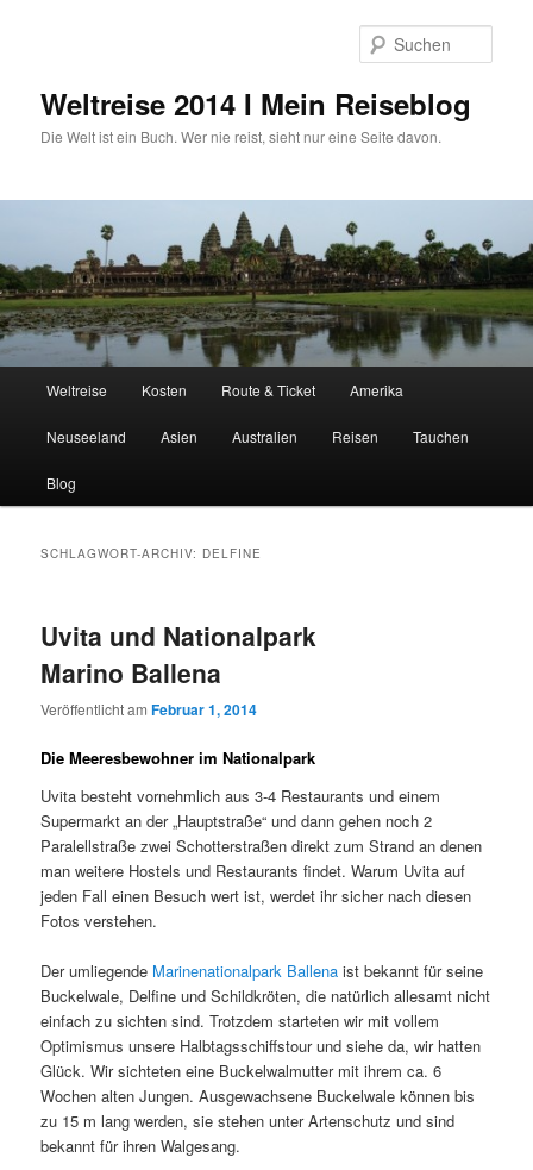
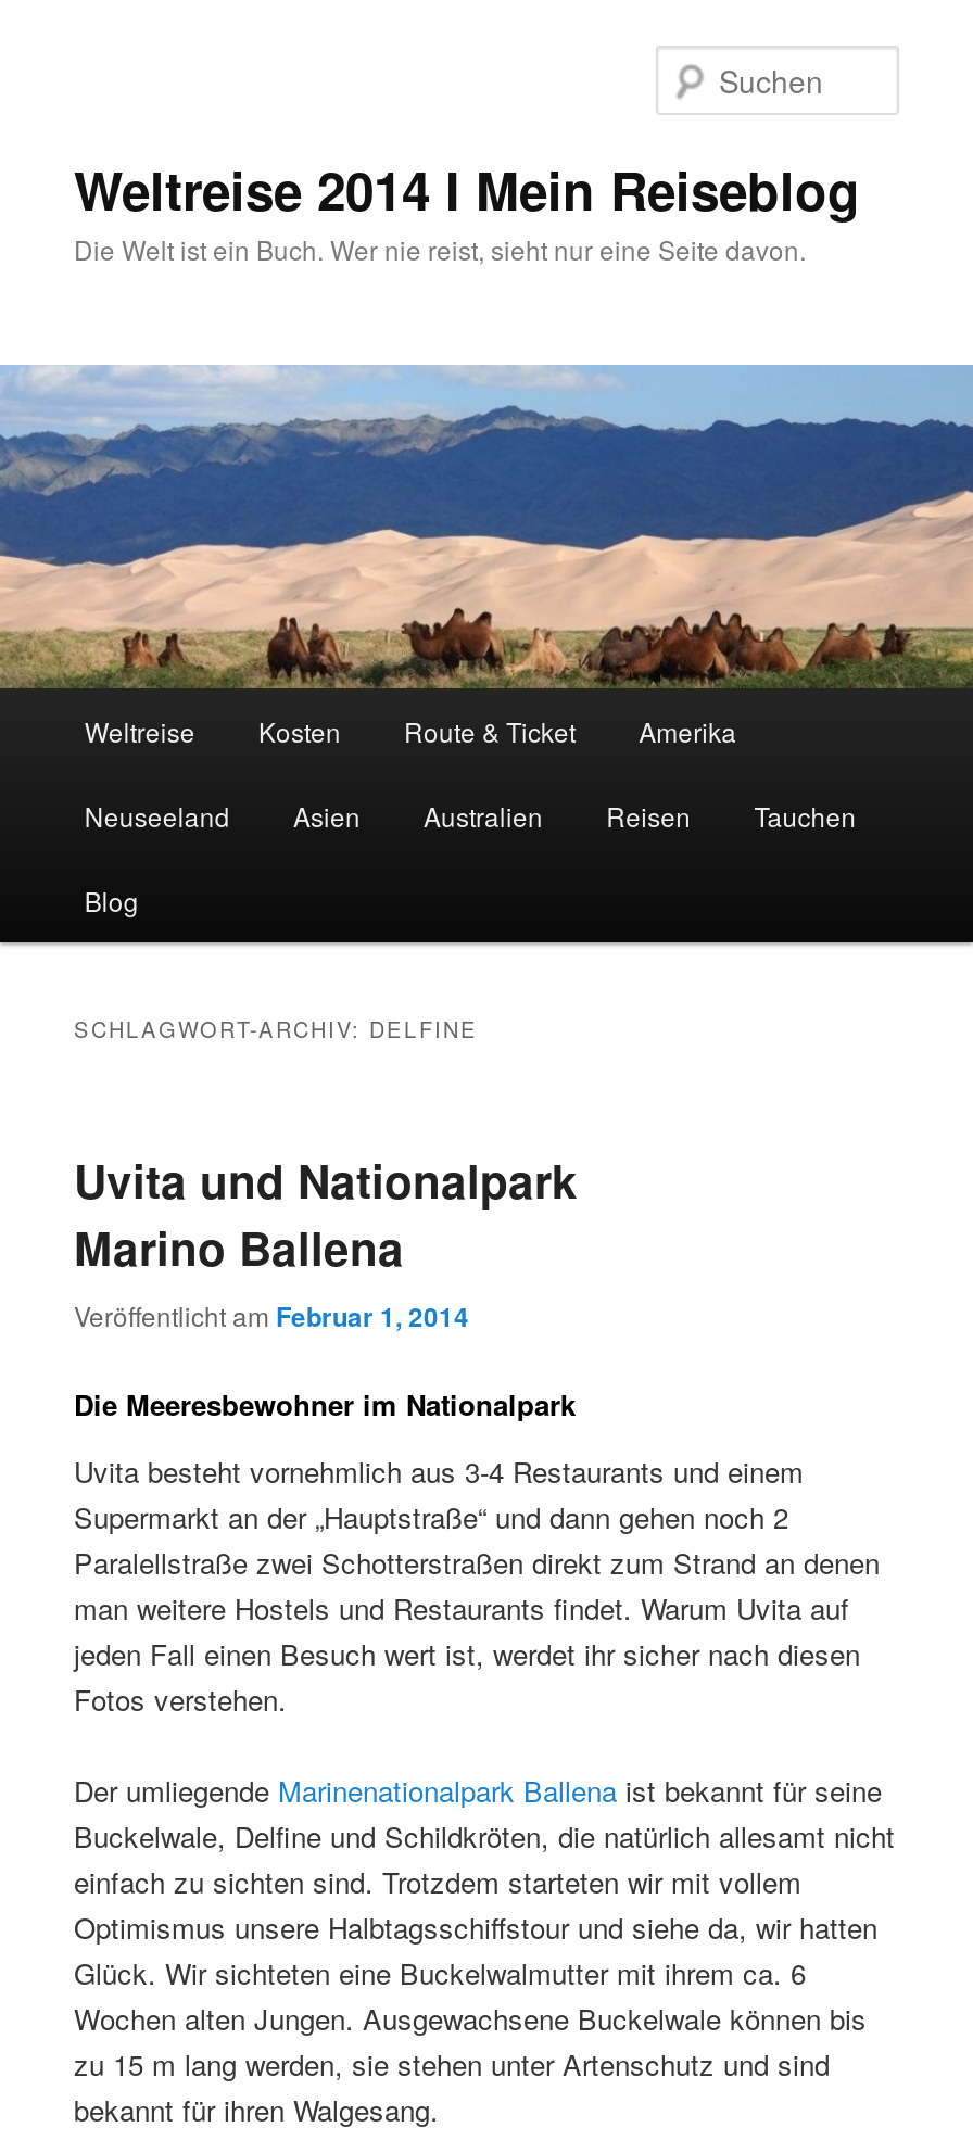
[4,202,529,367] [image] -> [7,367,966,688] [image]

